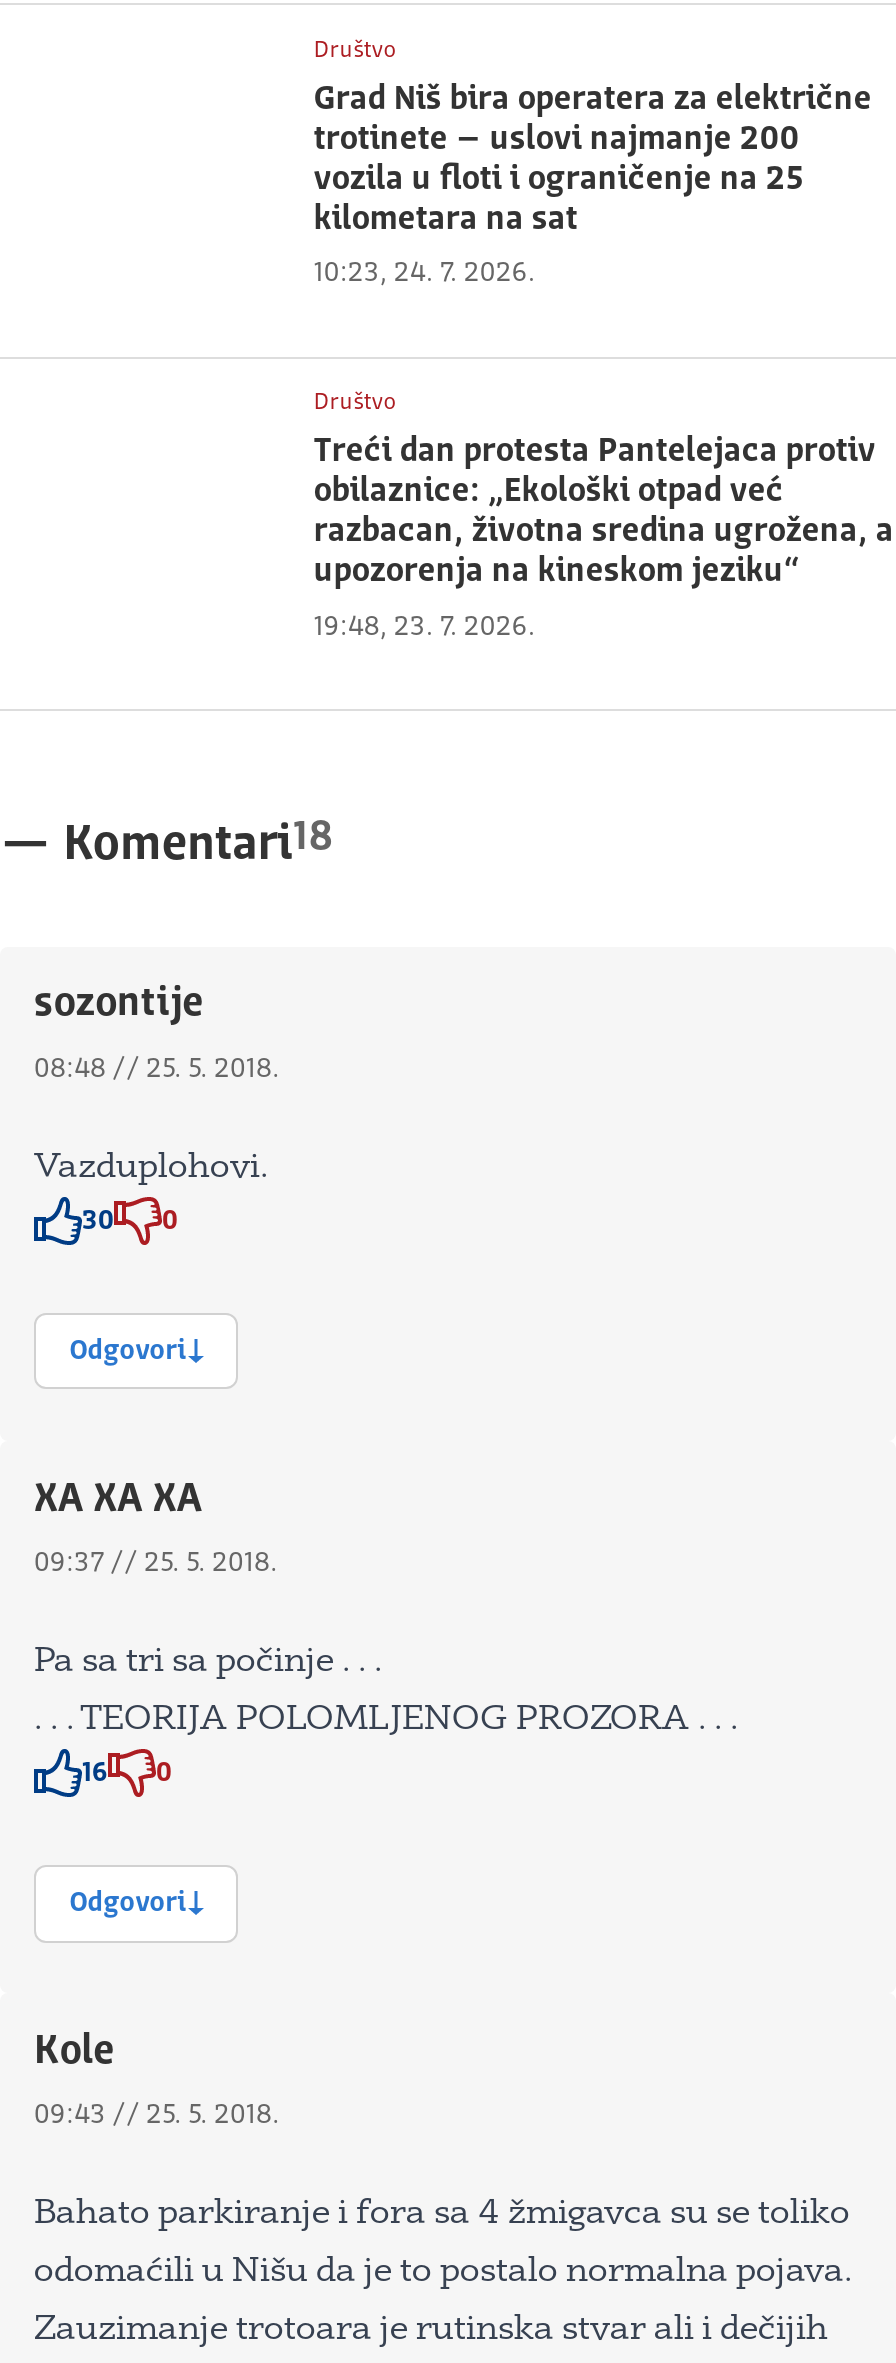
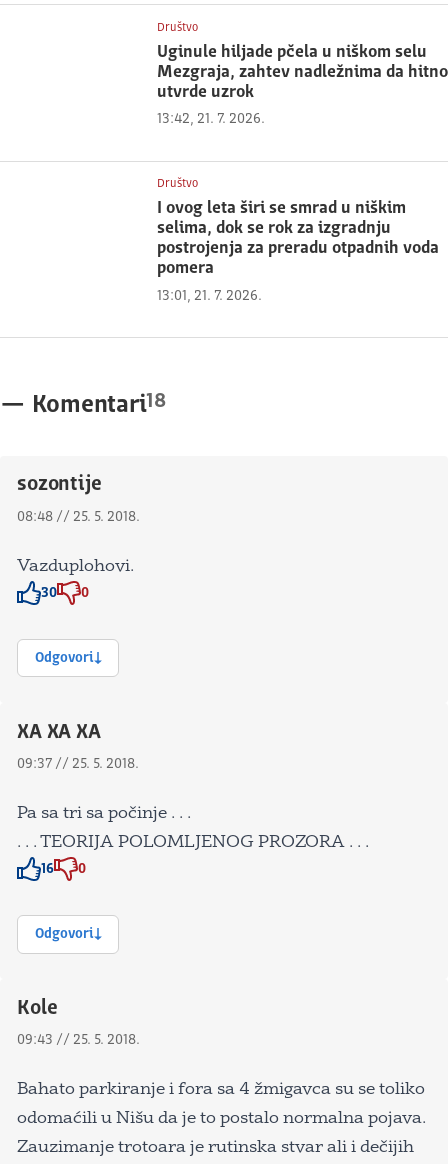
[314,82,872,236] Grad Niš bira operatera za električne | trotinete – uslovi najmanje 200 | vozila u floti i ograničenje na 25 | kilometara na sat -> [157,44,448,101] Uginule hiljade pčela u niškom selu | Mezgraja, zahtev nadležnima da hitno | utvrde uzrok
[314,259,536,287] 10:23, 24. 7. 2026. -> [157,112,265,126] 13:42, 21. 7. 2026.
[314,436,894,590] Treći dan protesta Pantelejaca protiv | obilaznice: „Ekološki otpad već | razbacan, životna sredina ugrožena, a | upozorenja na kineskom jeziku“ -> [157,200,439,277] I ovog leta širi se smrad u niškim | selima, dok se rok za izgradnju | postrojenja za preradu otpadnih voda | pomera
[314,613,536,641] 19:48, 23. 7. 2026. -> [157,289,262,303] 13:01, 21. 7. 2026.

